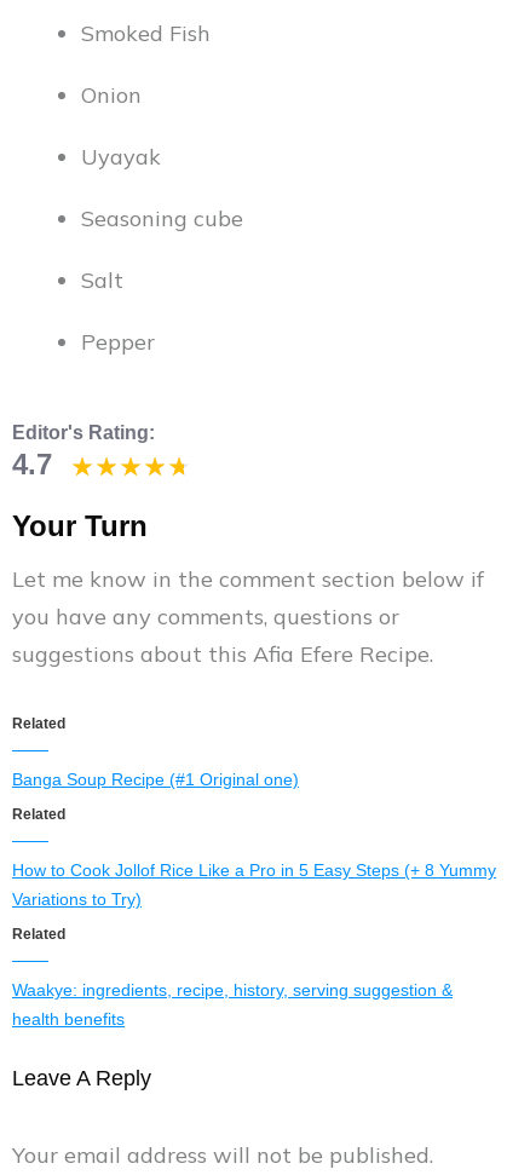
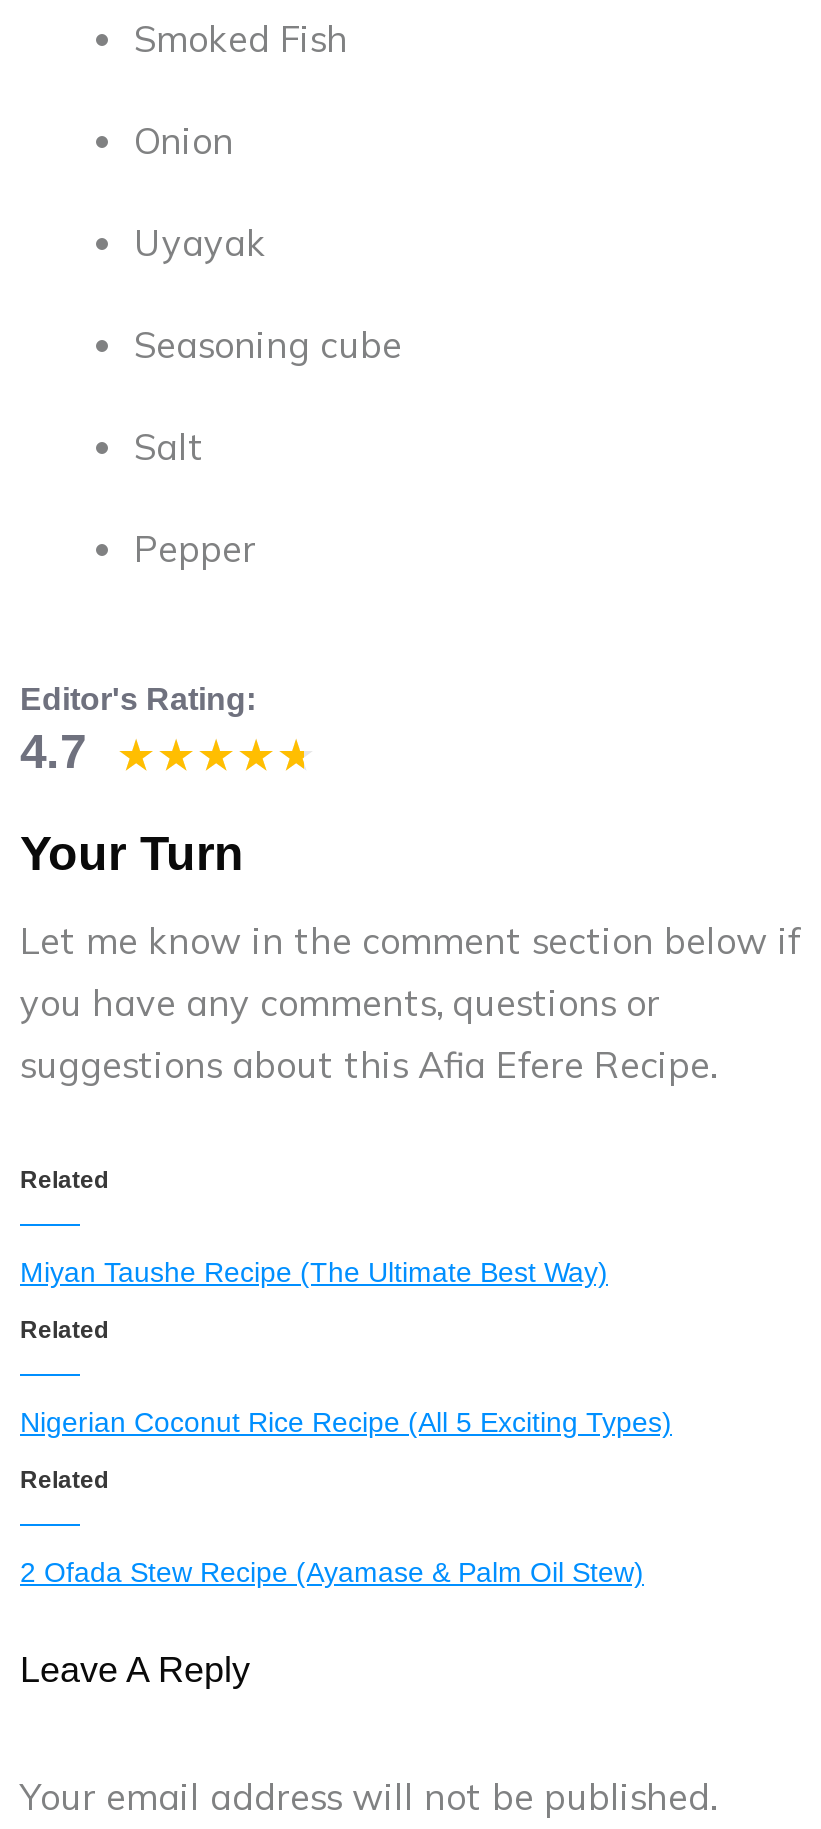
[12,769,299,789] Banga Soup Recipe (#1 Original one) -> [20,1256,608,1288] Miyan Taushe Recipe (The Ultimate Best Way)
[12,860,496,909] How to Cook Jollof Rice Like a Pro in 5 Easy Steps (+ 8 Yummy | Variations to Try) -> [20,1406,672,1438] Nigerian Coconut Rice Recipe (All 5 Exciting Types)
[12,980,453,1028] Waakye: ingredients, recipe, history, serving suggestion & | health benefits -> [20,1556,644,1588] 2 Ofada Stew Recipe (Ayamase & Palm Oil Stew)

